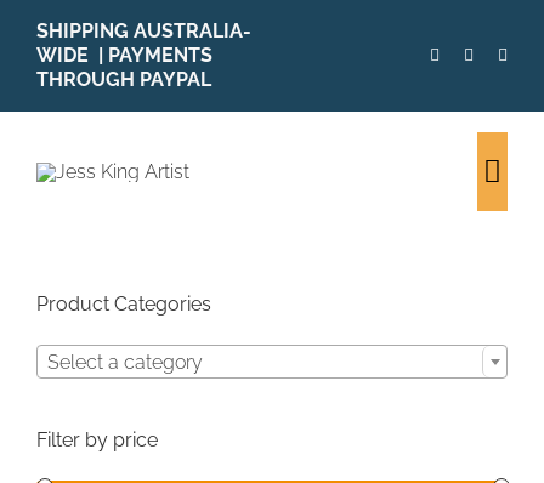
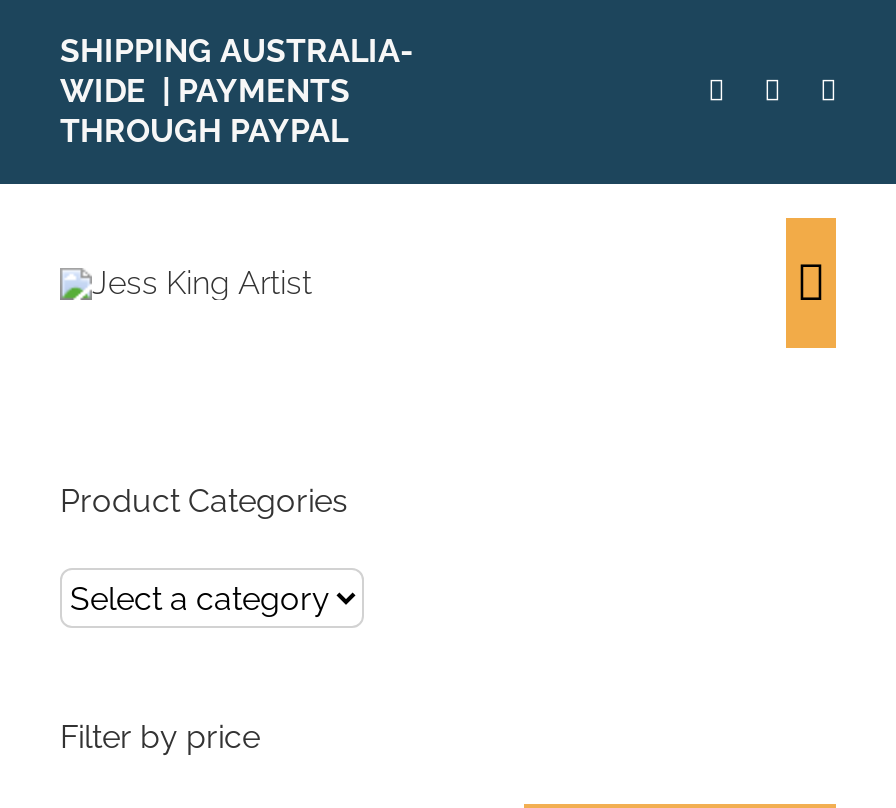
[47,351,203,374] Select a category -> none

